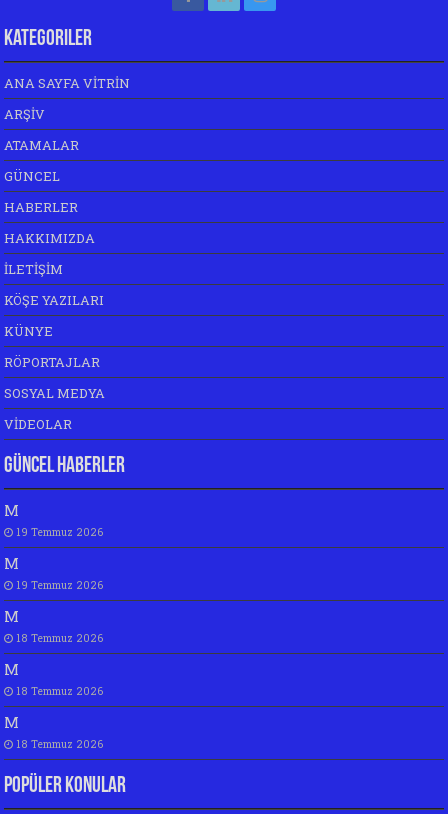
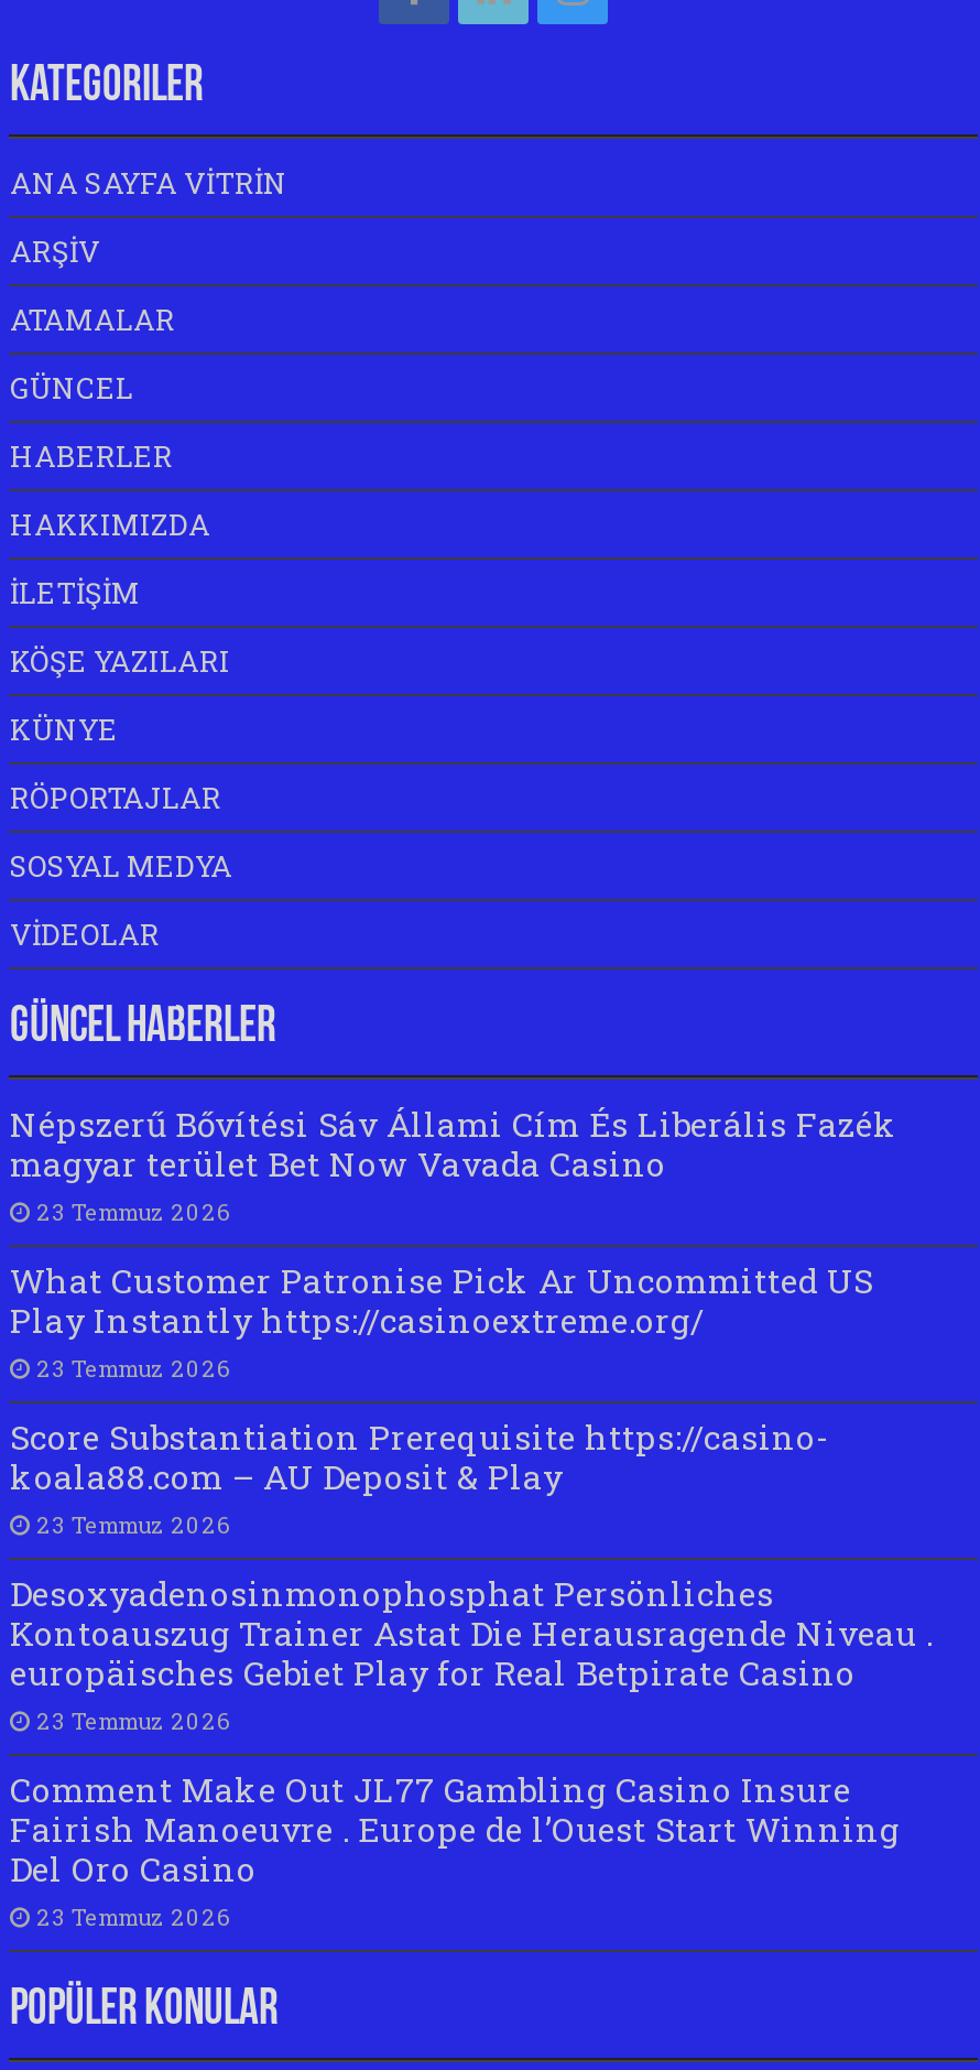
[4,500,104,539] M | 19 Temmuz 2026 -> [10,1103,897,1228] Népszerű Bővítési Sáv Állami Cím És Liberális Fazék | magyar terület Bet Now Vavada Casino | 23 Temmuz 2026
[4,553,104,592] M | 19 Temmuz 2026 -> [10,1259,873,1385] What Customer Patronise Pick Ar Uncommitted US | Play Instantly https://casinoextreme.org/ | 23 Temmuz 2026
[4,606,104,645] M | 18 Temmuz 2026 -> [10,1415,829,1541] Score Substantiation Prerequisite https://casino- | koala88.com – AU Deposit & Play | 23 Temmuz 2026
[4,659,104,698] M | 18 Temmuz 2026 -> [10,1572,933,1737] Desoxyadenosinmonophosphat Persönliches | Kontoauszug Trainer Astat Die Herausragende Niveau . | europäisches Gebiet Play for Real Betpirate Casino | 23 Temmuz 2026
[4,712,104,751] M | 18 Temmuz 2026 -> [10,1768,900,1933] Comment Make Out JL77 Gambling Casino Insure | Fairish Manoeuvre . Europe de l’Ouest Start Winning | Del Oro Casino | 23 Temmuz 2026

